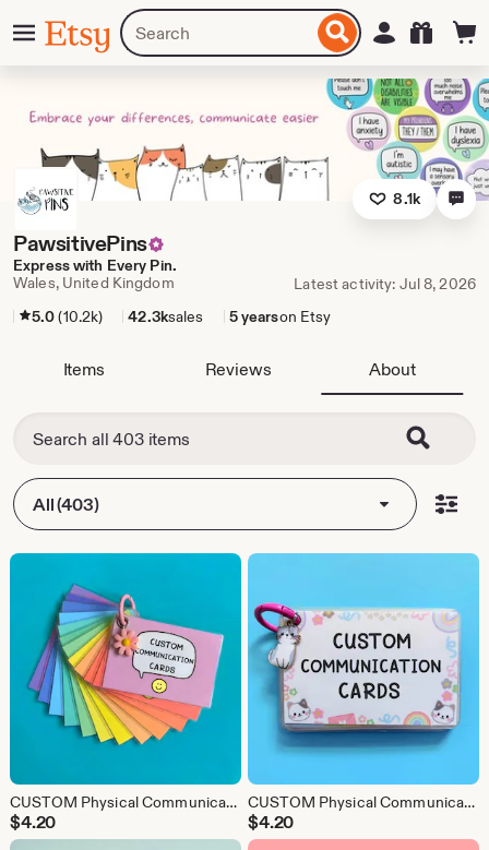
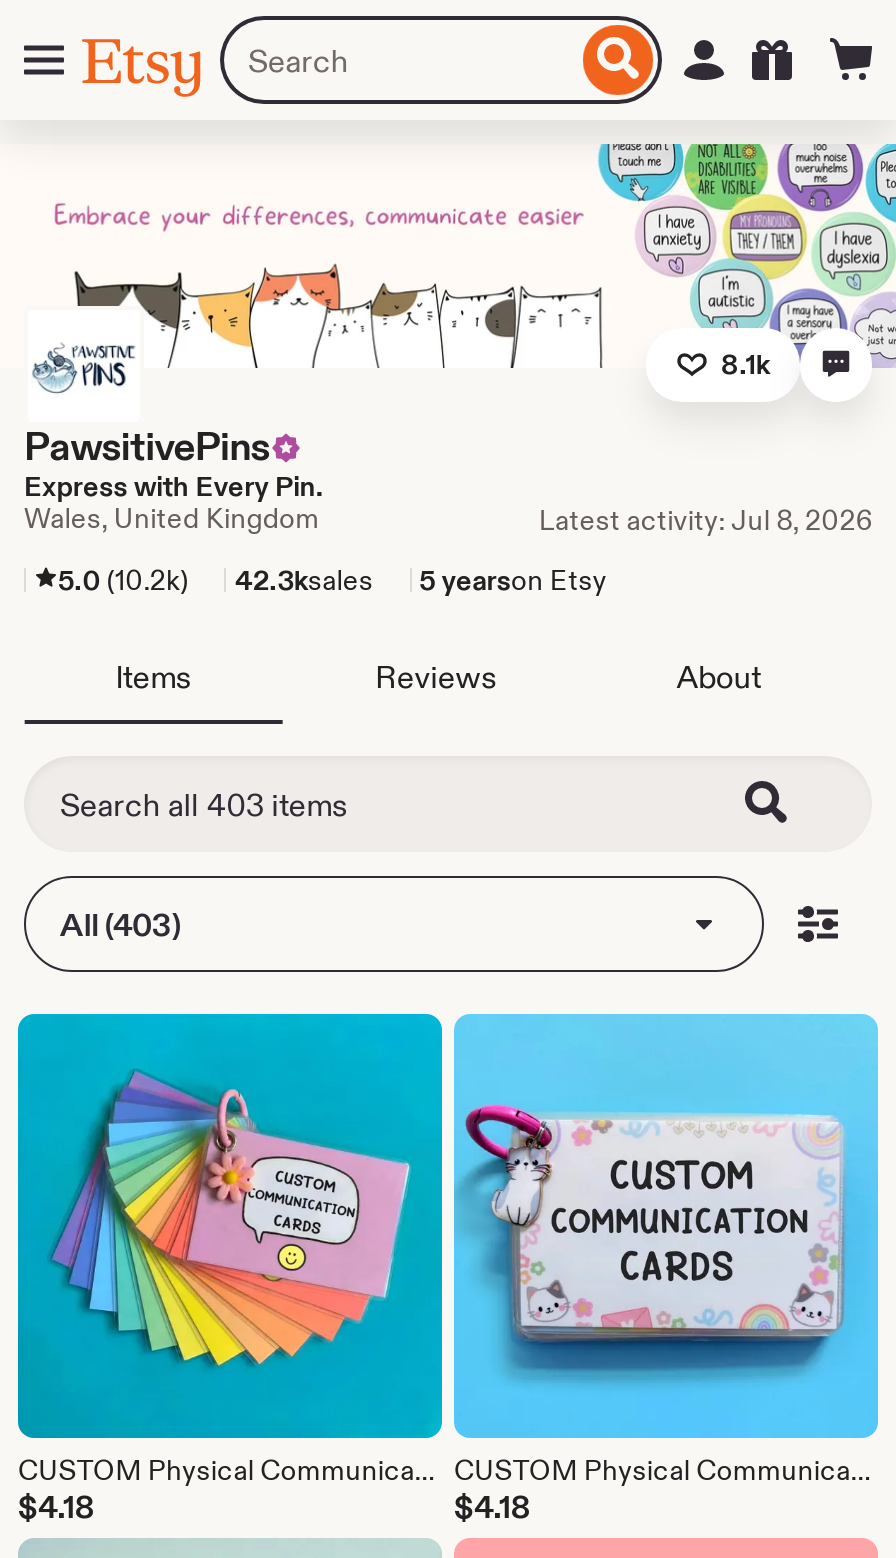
[10,811,56,833] $4.20 -> [18,1486,94,1526] $4.18
[248,811,294,833] $4.20 -> [454,1486,530,1526] $4.18

